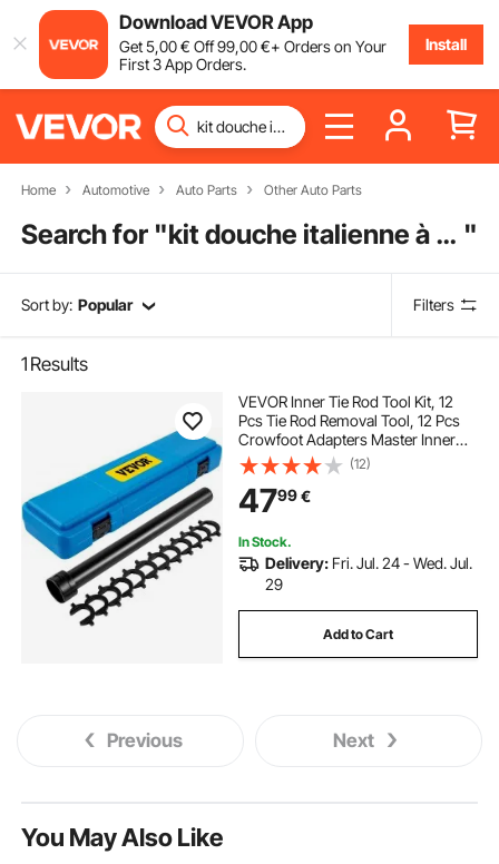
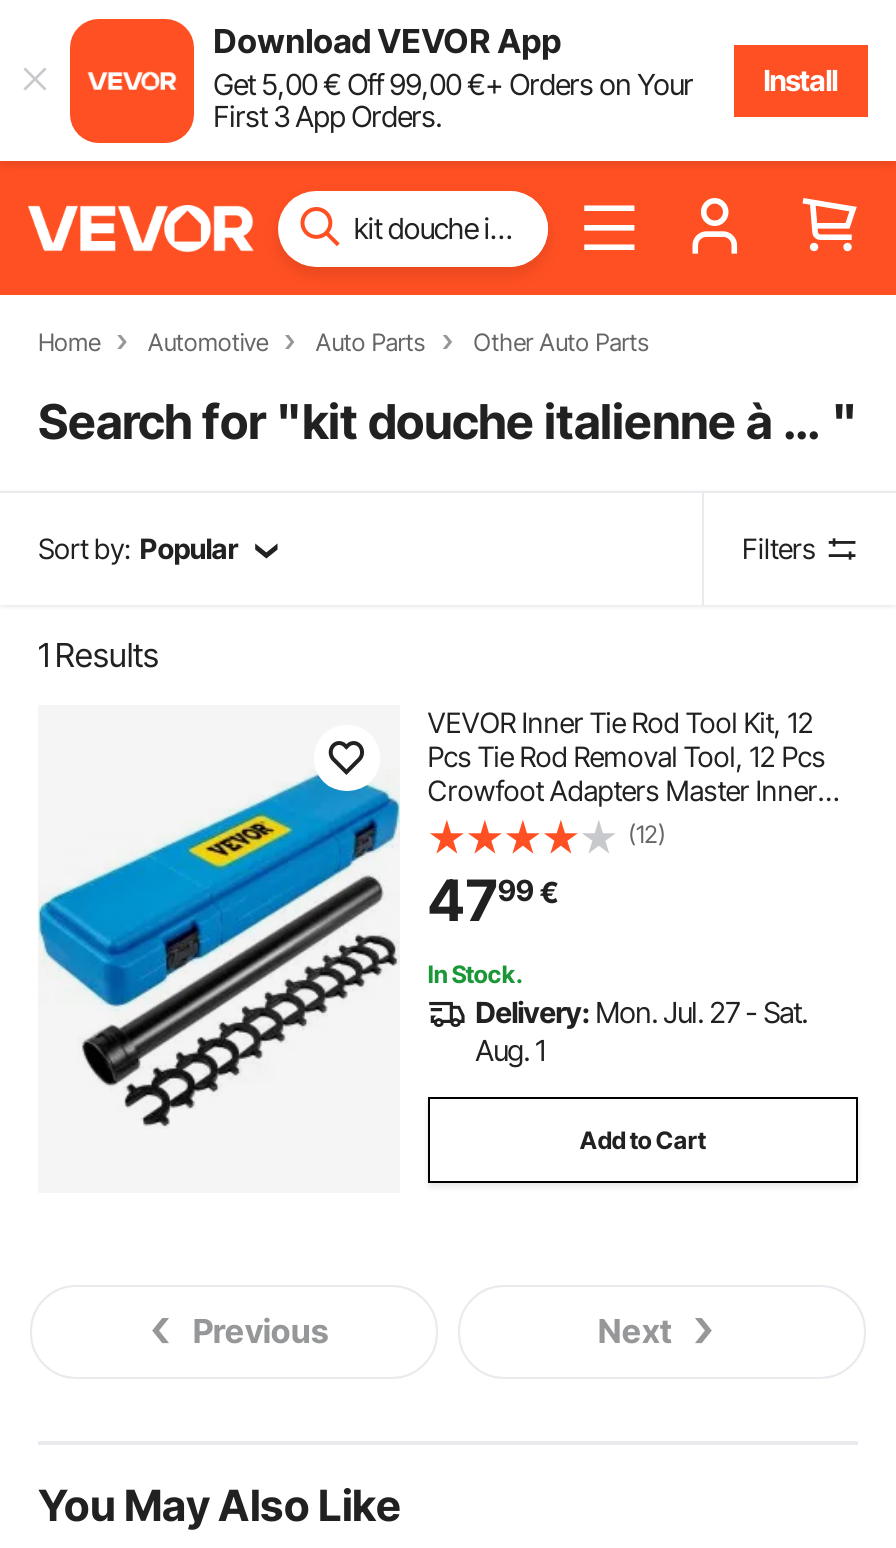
[265,553,472,593] Delivery: Fri. Jul. 24 - Wed. Jul. | 29 -> [475,995,807,1067] Delivery: Mon. Jul. 27 - Sat. | Aug. 1

